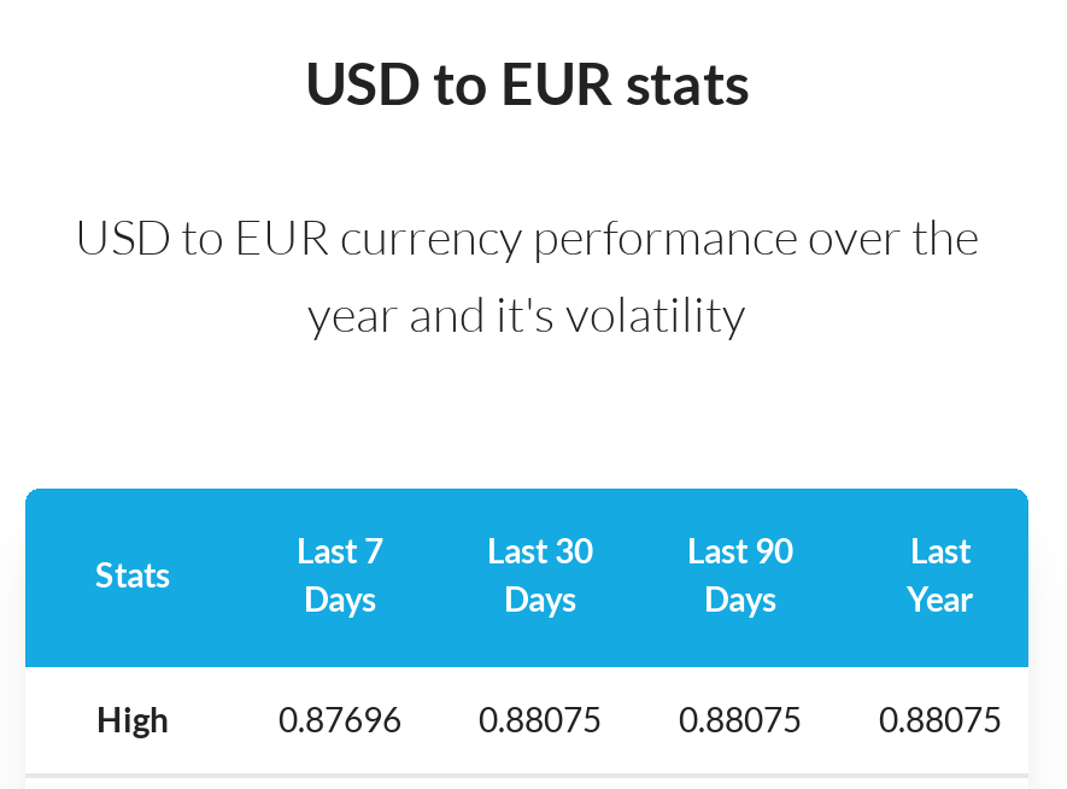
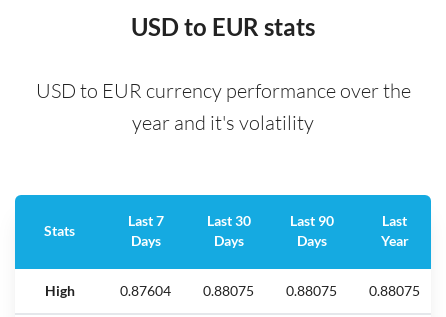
[279,698,1002,739] 0.87696 0.88075 0.88075 0.88075 -> [120,282,420,299] 0.87604 0.88075 0.88075 0.88075

